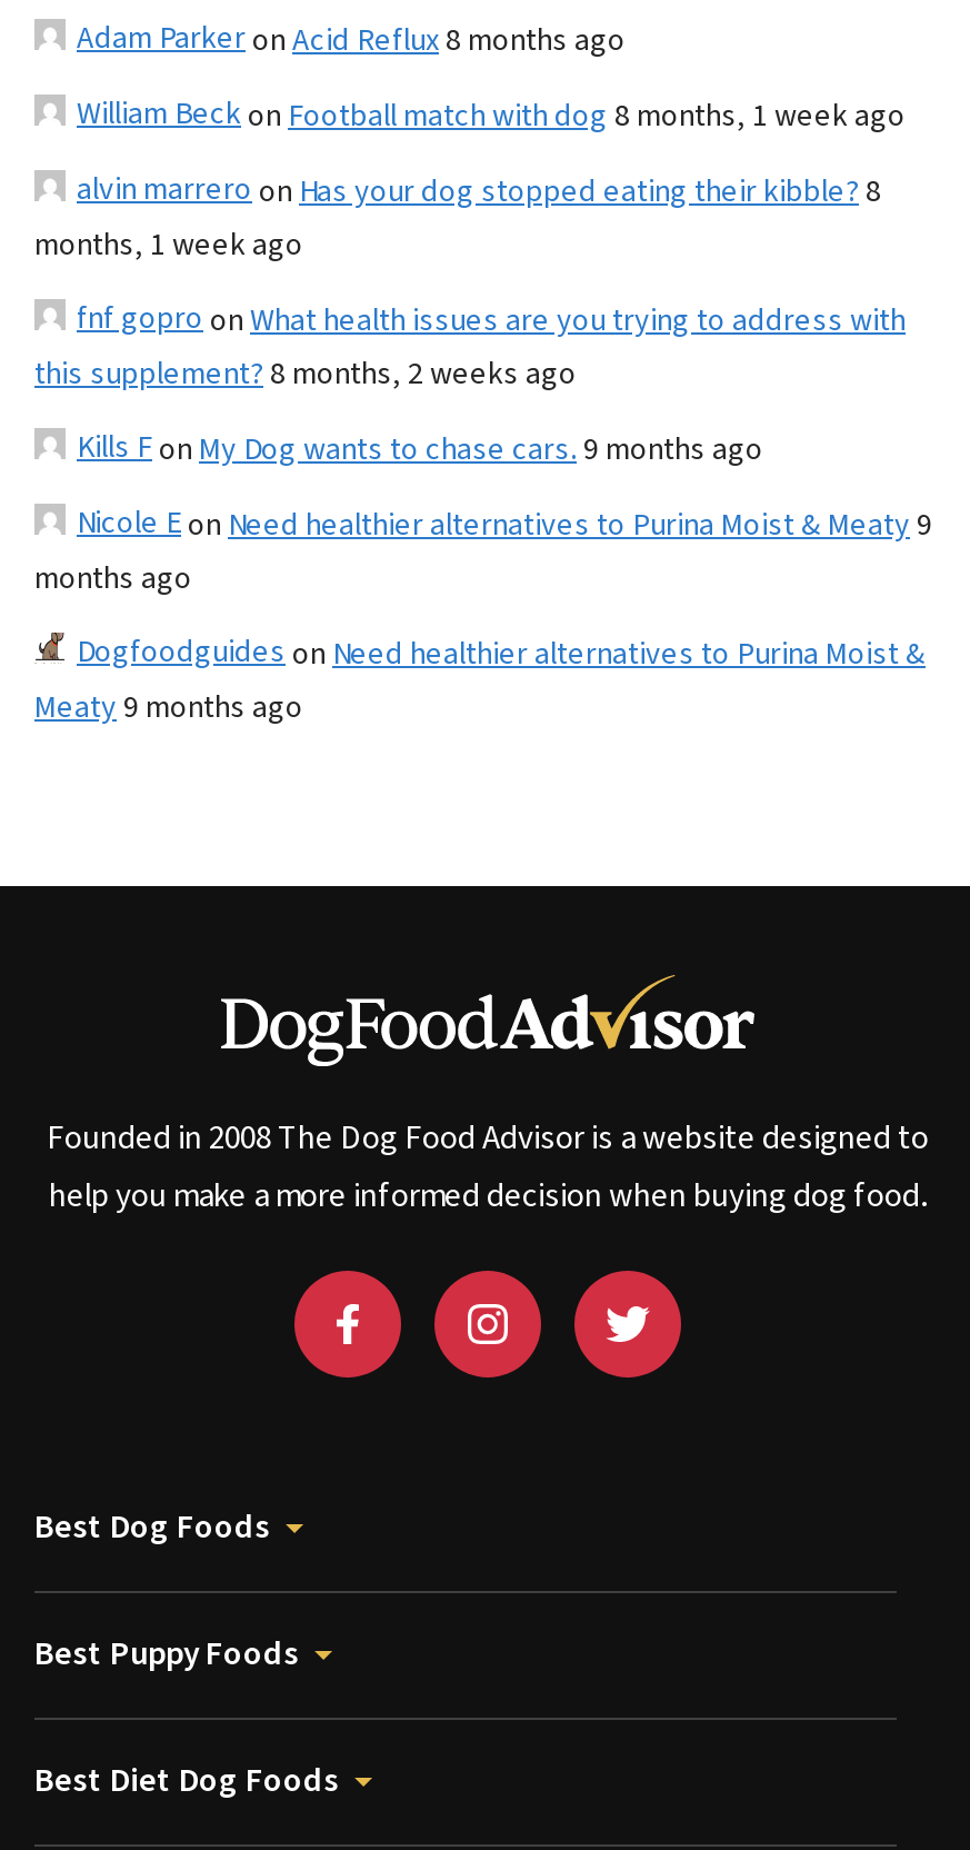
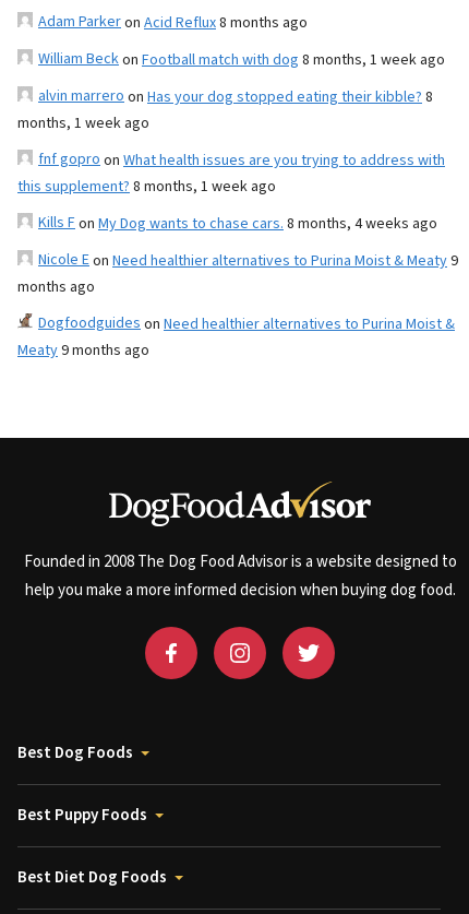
[34,352,577,396] this supplement? 8 months, 2 weeks ago -> [17,175,276,197] this supplement? 8 months, 1 week ago
[77,425,763,472] Kills Fon My Dog wants to chase cars. 9 months ago -> [38,212,437,234] Kills Fon My Dog wants to chase cars. 8 months, 4 weeks ago

